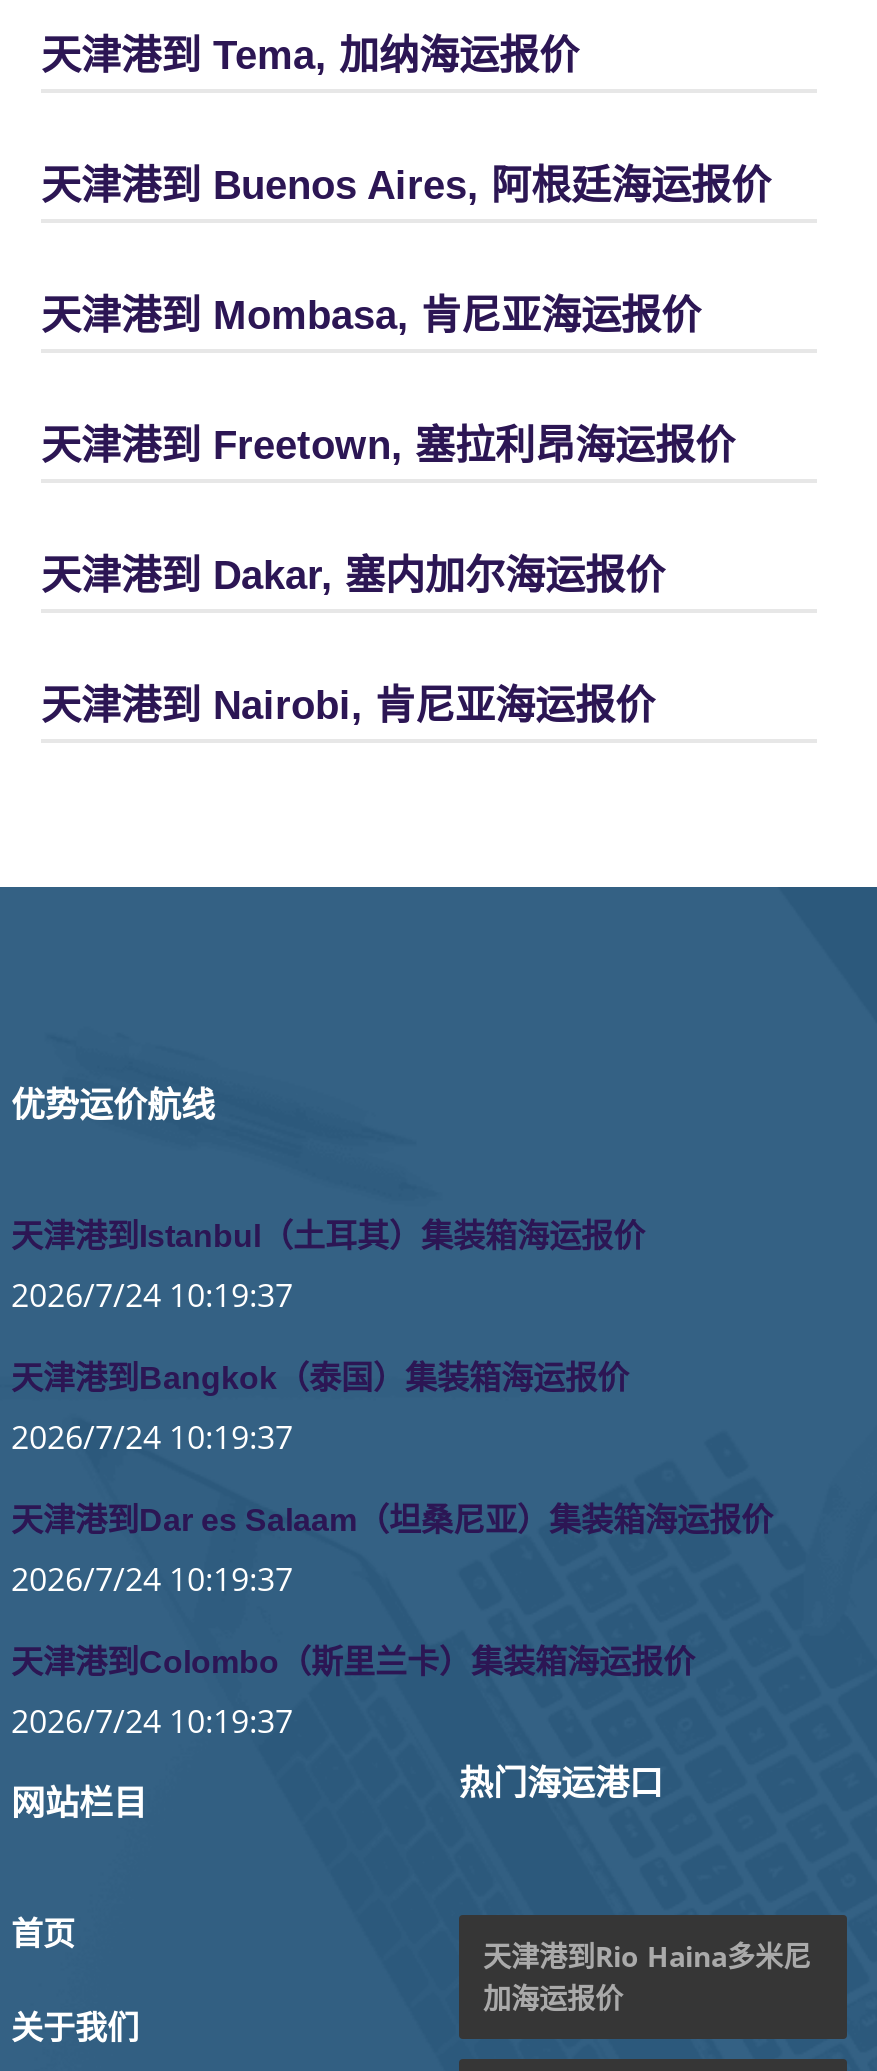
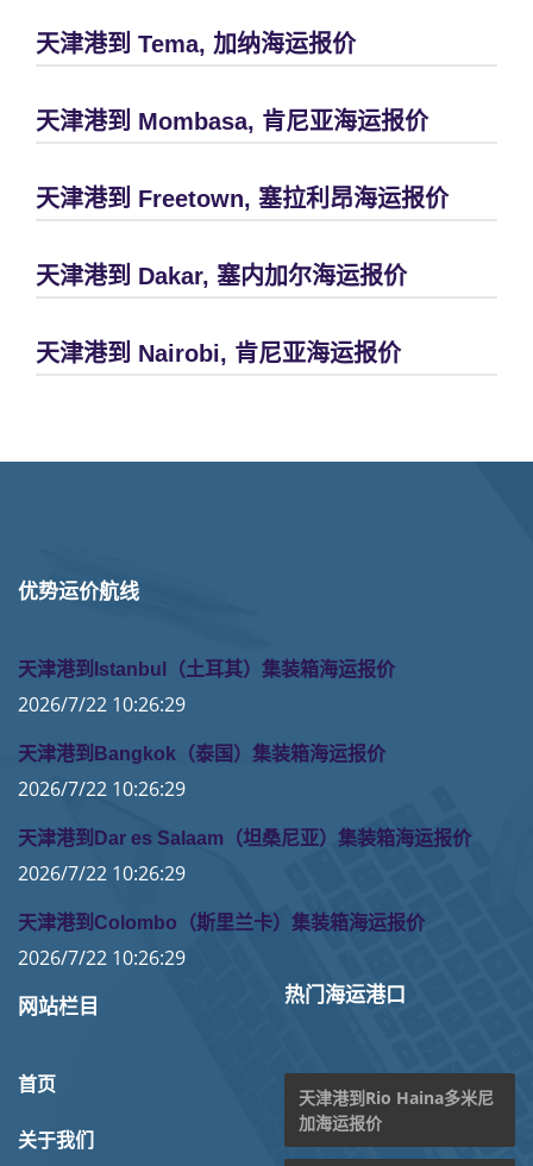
[41,164,771,208] 天津港到 Buenos Aires, 阿根廷海运报价 -> none
[11,1274,293,1318] 2026/7/24 10:19:37 -> [18,692,186,718] 2026/7/22 10:26:29
[11,1416,293,1460] 2026/7/24 10:19:37 -> [18,776,186,802] 2026/7/22 10:26:29
[11,1558,293,1602] 2026/7/24 10:19:37 -> [18,861,186,887] 2026/7/22 10:26:29
[11,1700,293,1744] 2026/7/24 10:19:37 -> [18,945,186,971] 2026/7/22 10:26:29

